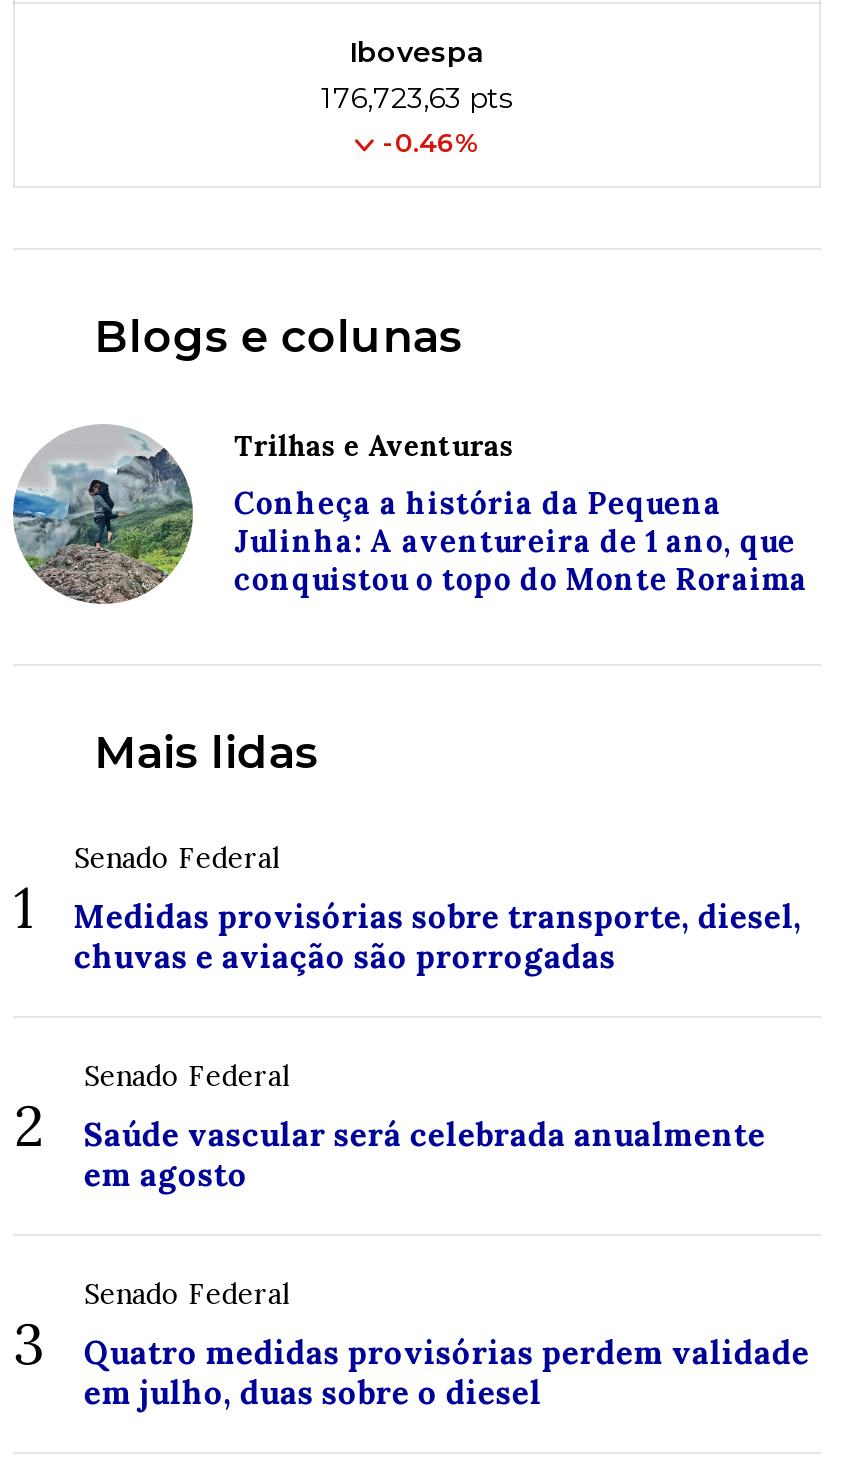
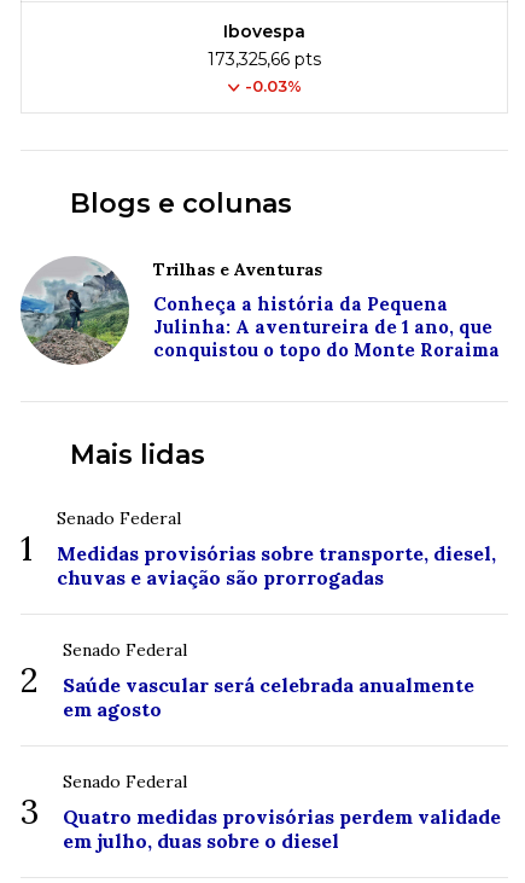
[321,80,513,116] 176,723,63 pts -> [208,48,321,70] 173,325,66 pts
[383,126,479,158] -0.46% -> [244,76,301,95] -0.03%

